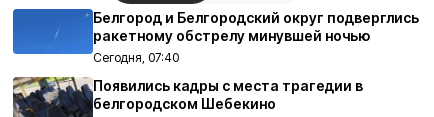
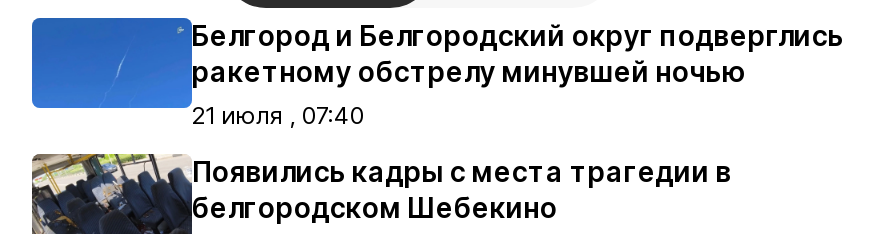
[93,50,179,65] Сегодня, 07:40 -> [192,100,364,130] 21 июля , 07:40

